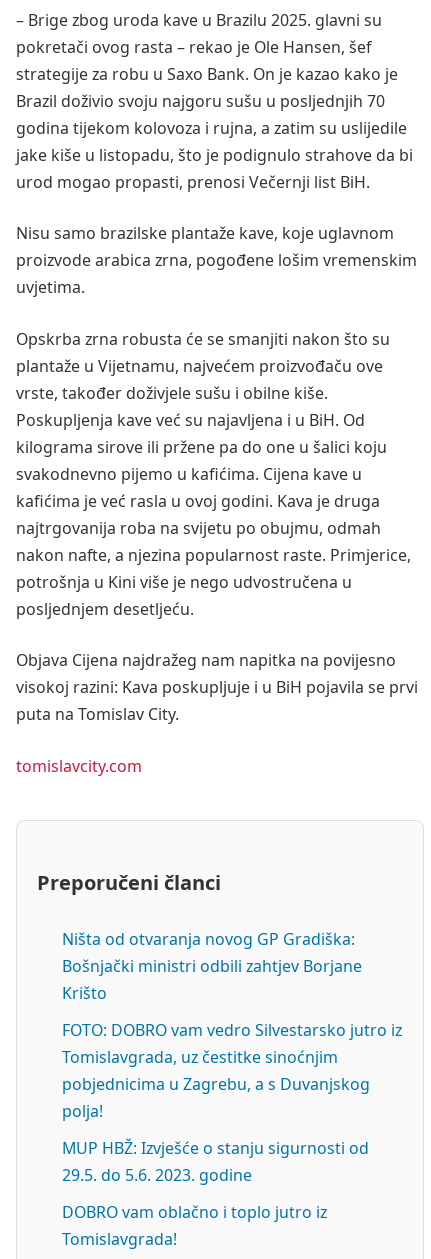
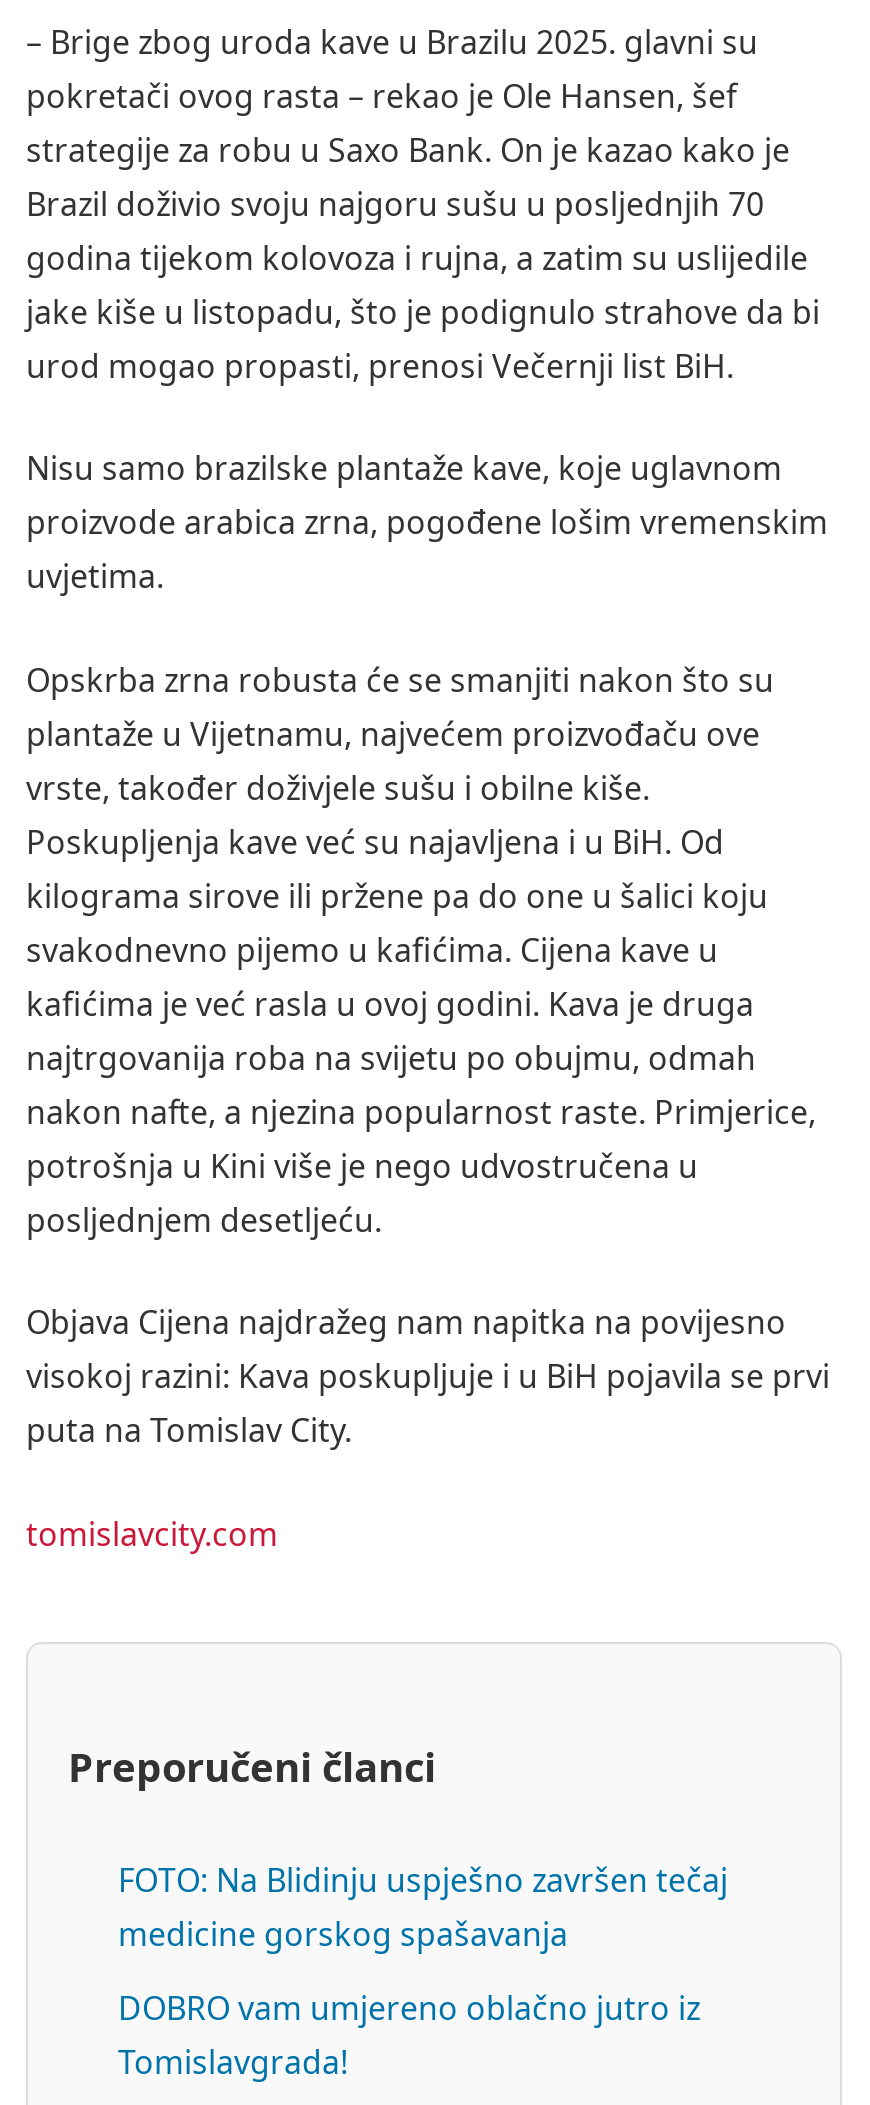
[62,928,402,1223] Ništa od otvaranja novog GP Gradiška: | Bošnjački ministri odbili zahtjev Borjane | Krišto | FOTO: DOBRO vam vedro Silvestarsko jutro iz | Tomislavgrada, uz čestitke sinoćnjim | pobjednicima u Zagrebu, a s Duvanjskog | polja! | MUP HBŽ: Izvješće o stanju sigurnosti od | 29.5. do 5.6. 2023. godine | DOBRO vam oblačno i toplo jutro iz -> [118,1859,728,2031] FOTO: Na Blidinju uspješno završen tečaj | medicine gorskog spašavanja | DOBRO vam umjereno oblačno jutro iz

